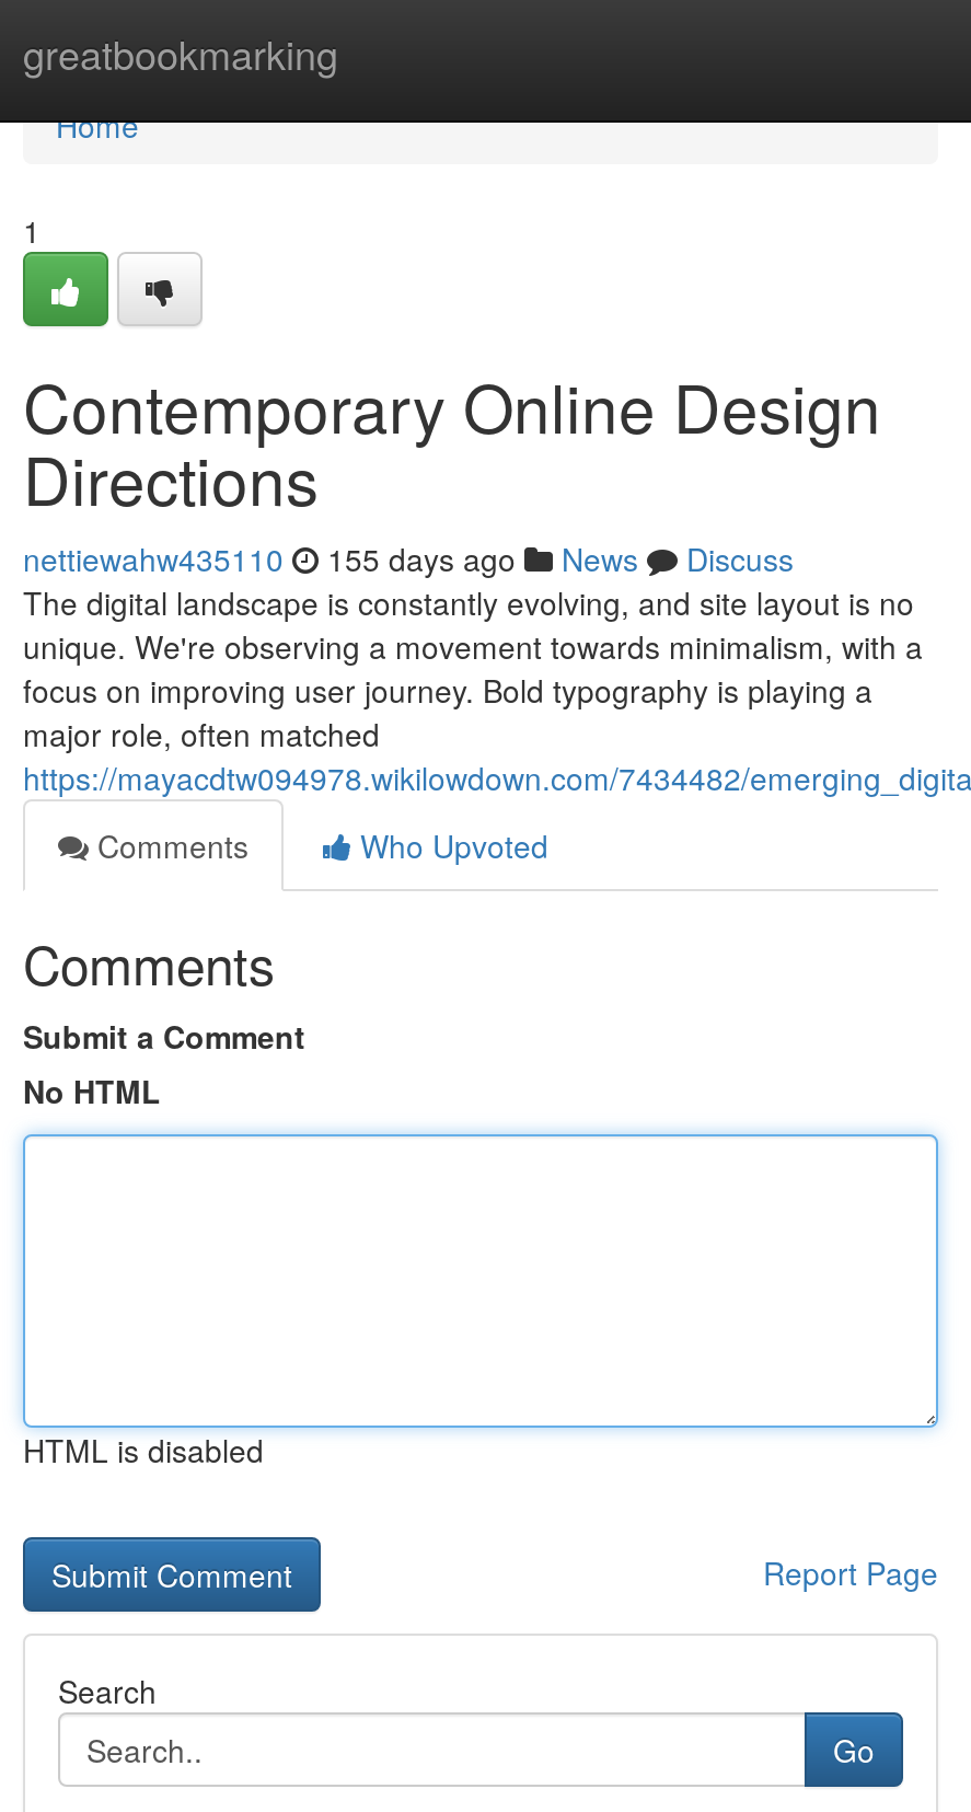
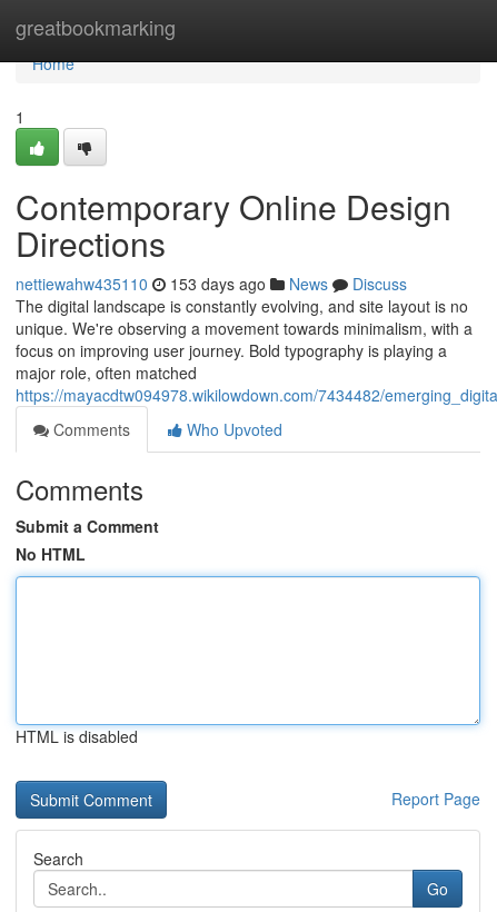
[23,536,794,580] nettiewahw435110 155 days ago News Discuss -> [16,272,407,295] nettiewahw435110 153 days ago News Discuss

